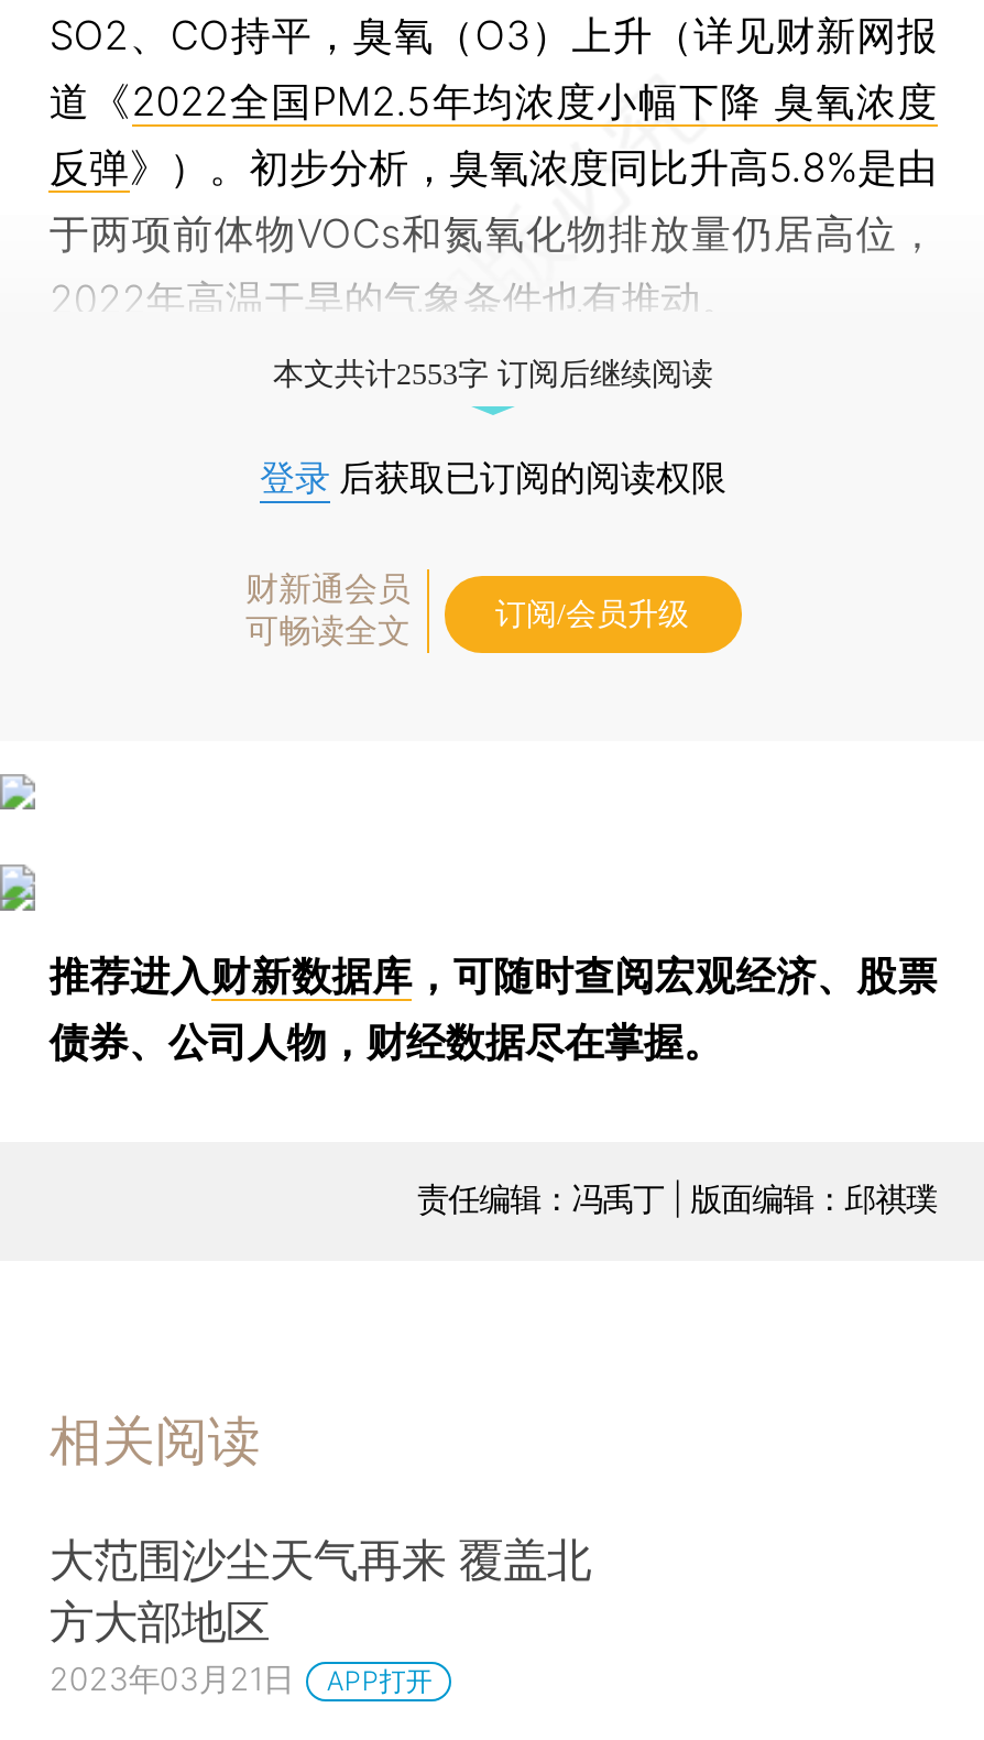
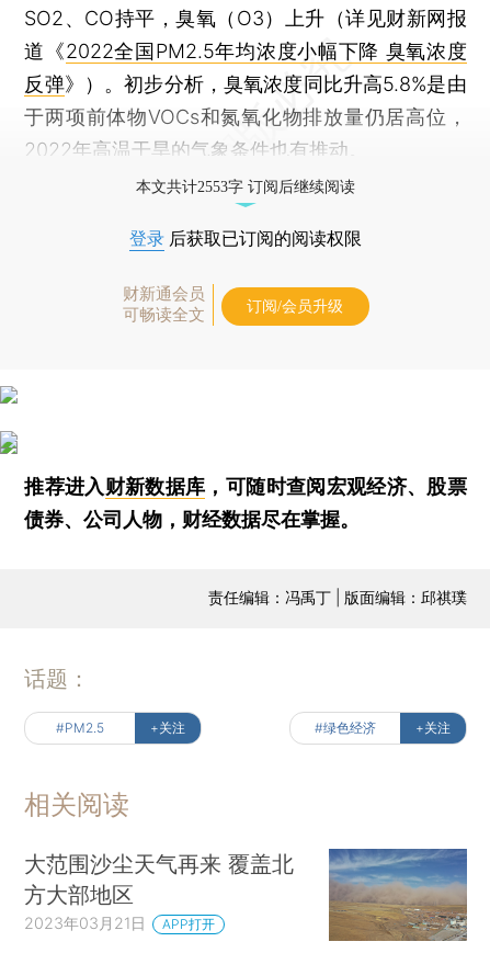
none -> [25,665,450,735] 话题： | #PM2.5 | +关注 | #绿色经济 | +关注
none -> [328,848,468,942] [image]

